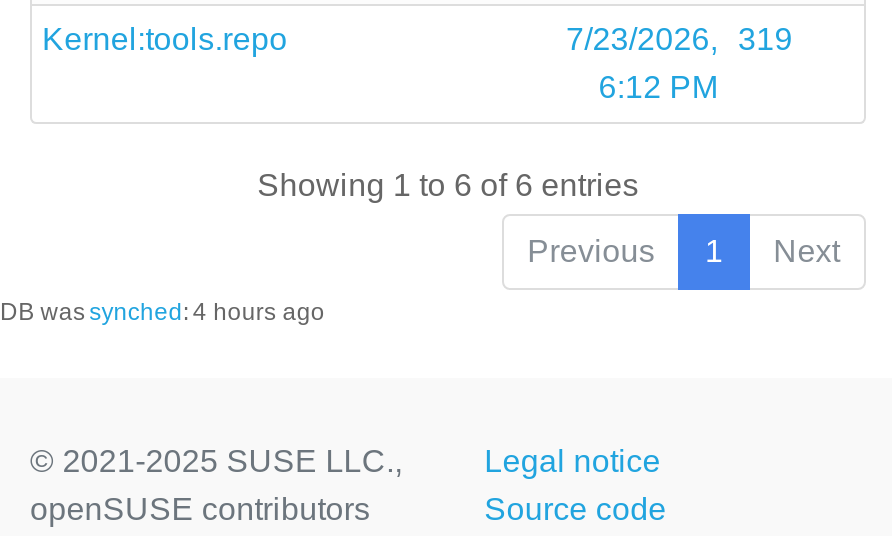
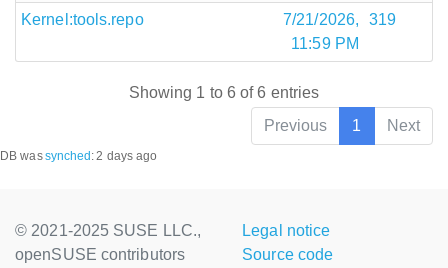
[566,21,793,55] 7/23/2026, 319 -> [283,11,396,28] 7/21/2026, 319
[599,69,718,103] 6:12 PM -> [291,35,359,52] 11:59 PM
[0,299,325,327] DB was synched: 4 hours ago -> [0,149,157,163] DB was synched: 2 days ago

